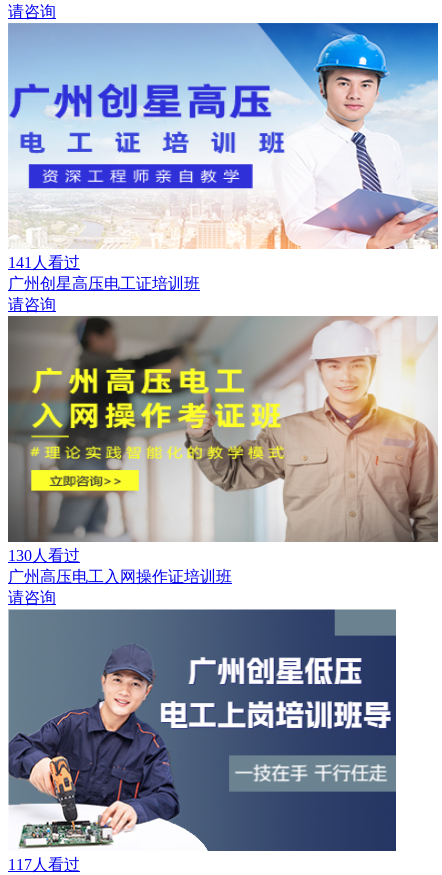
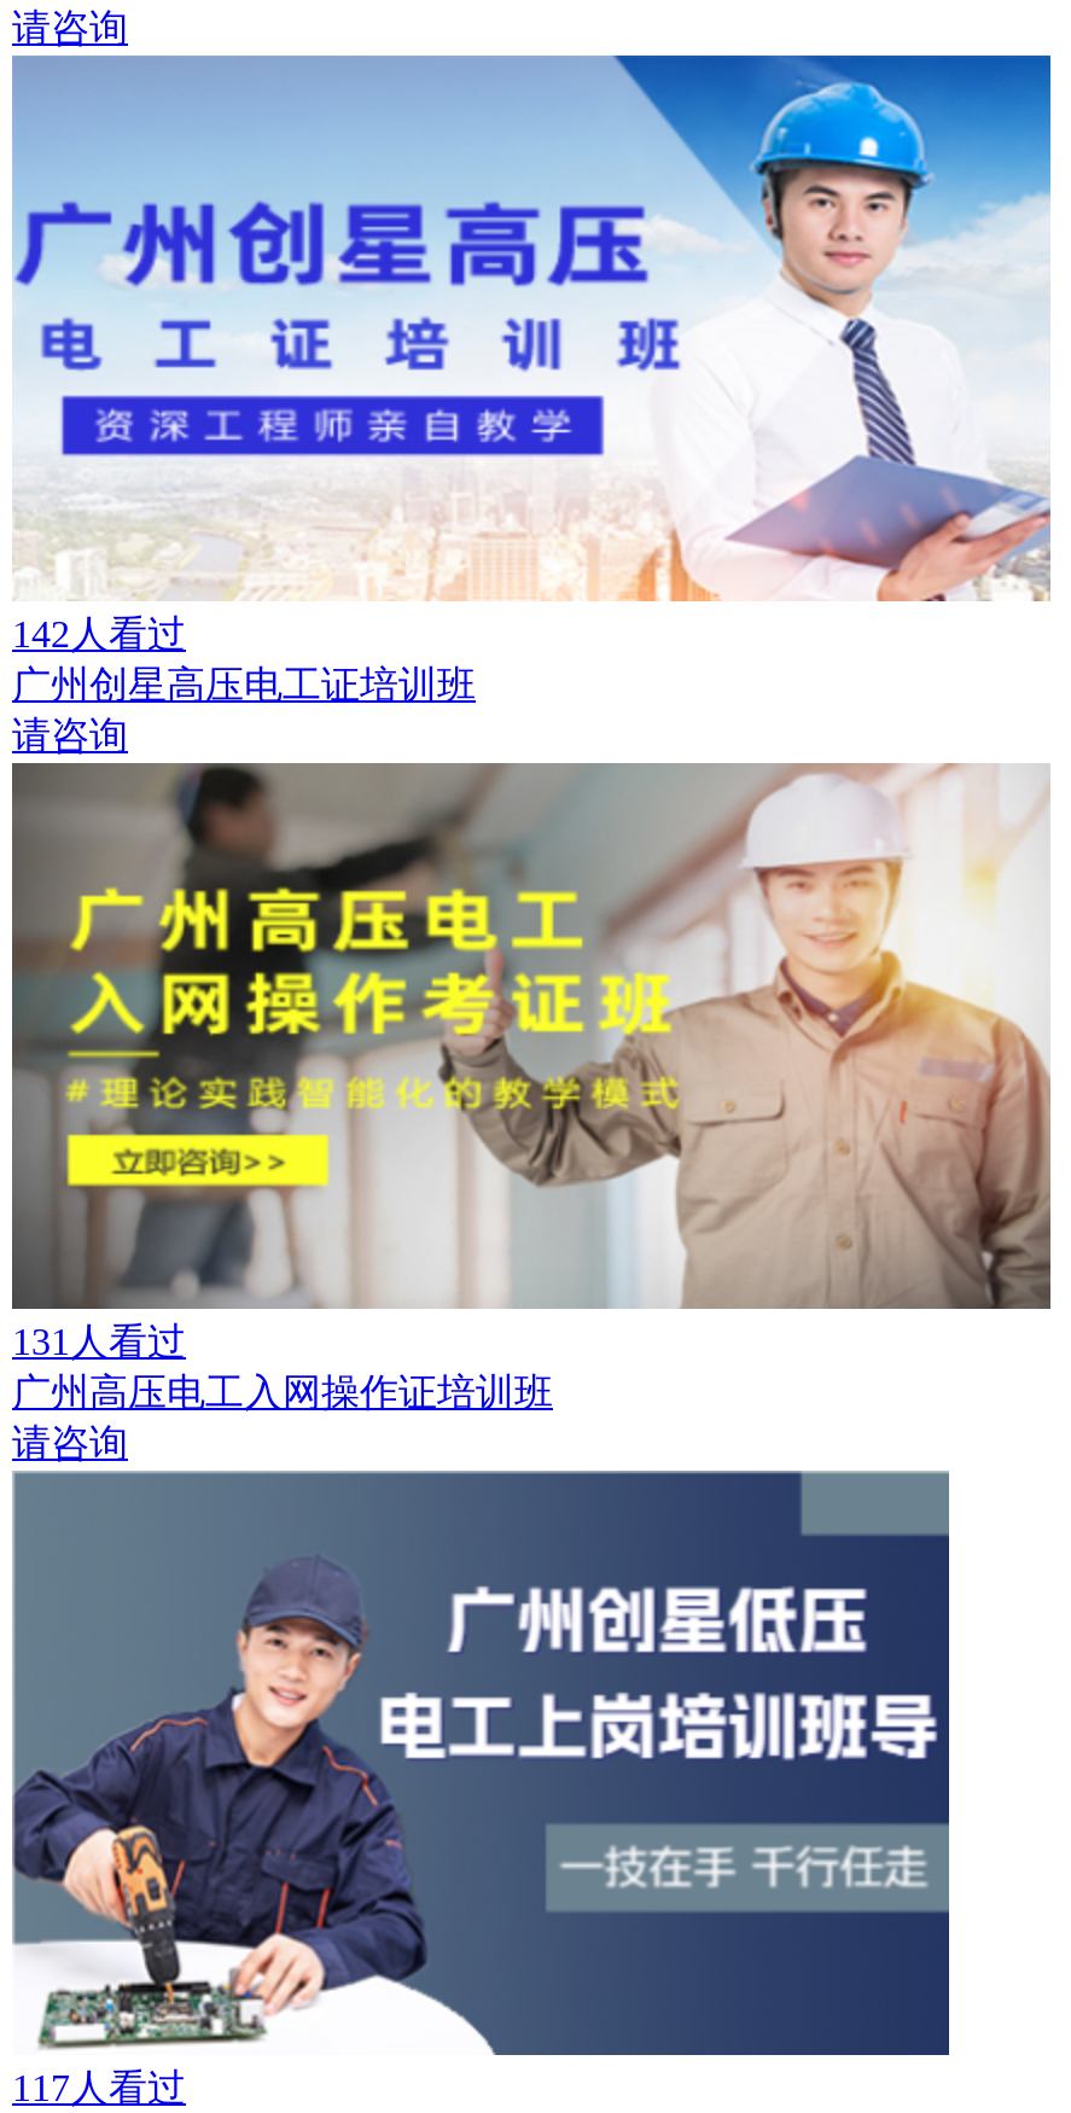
[8,254,80,271] 141人看过 -> [12,613,186,654] 142人看过
[8,547,80,564] 130人看过 -> [12,1321,186,1362] 131人看过

